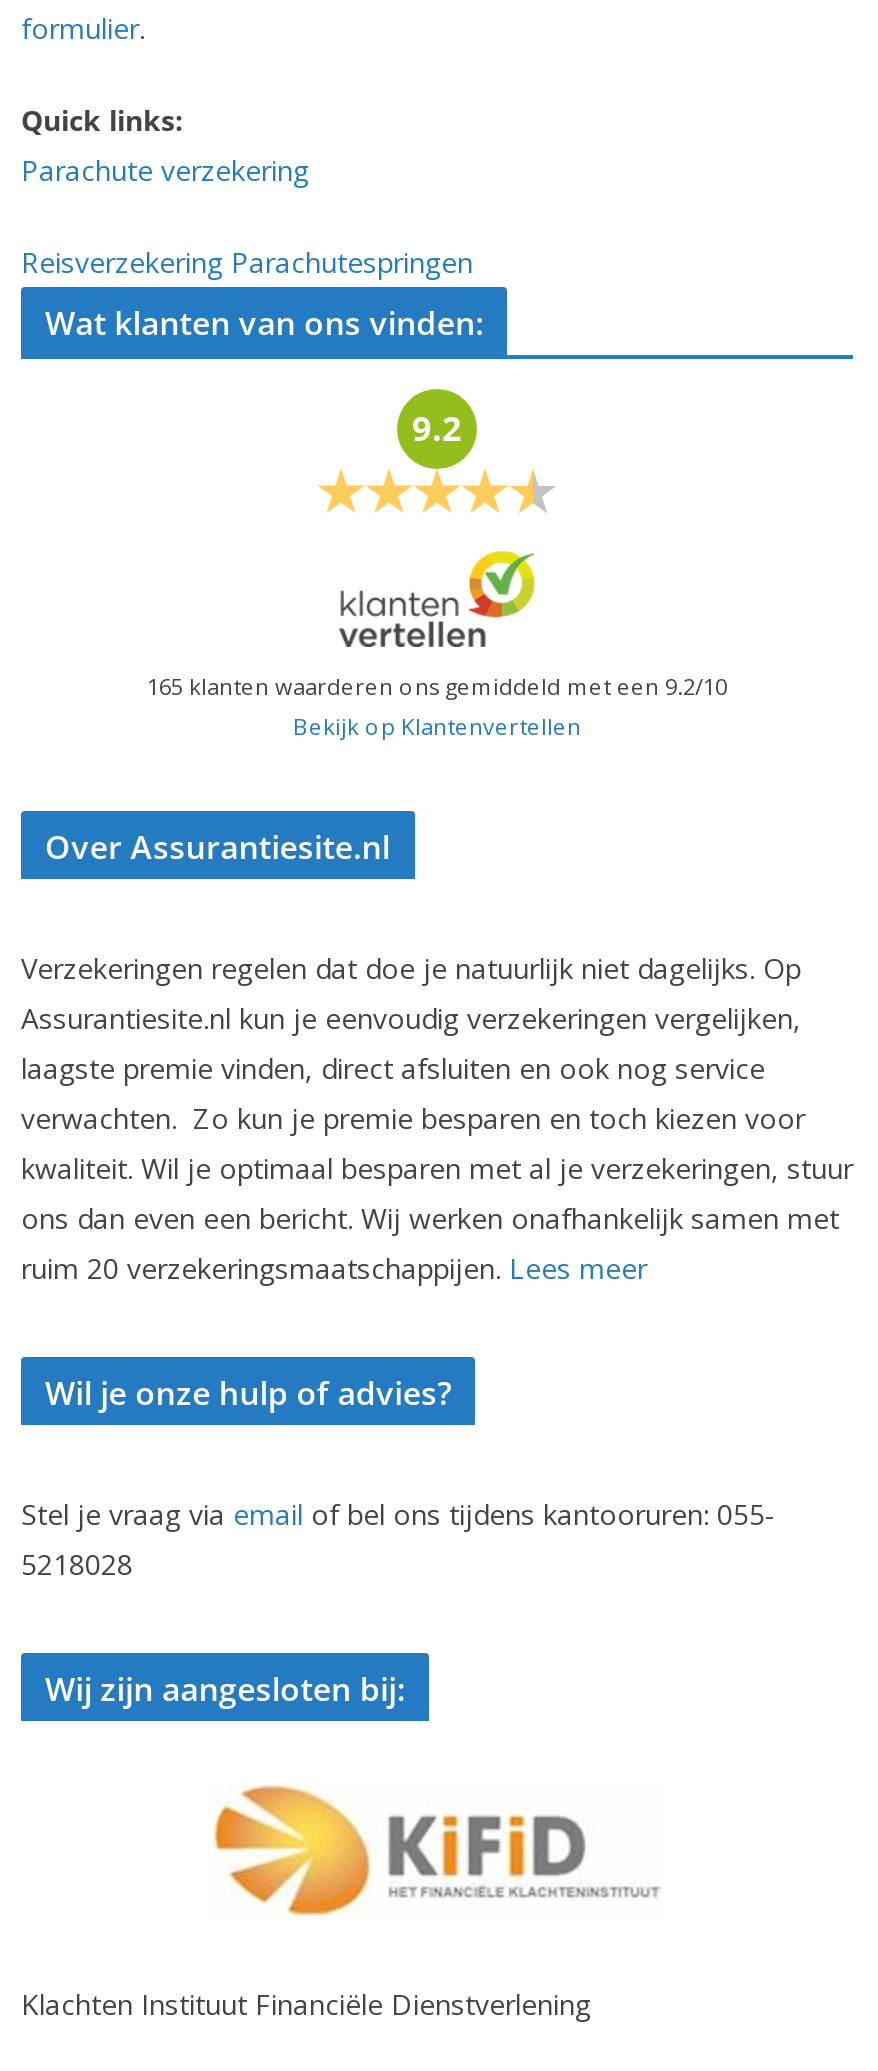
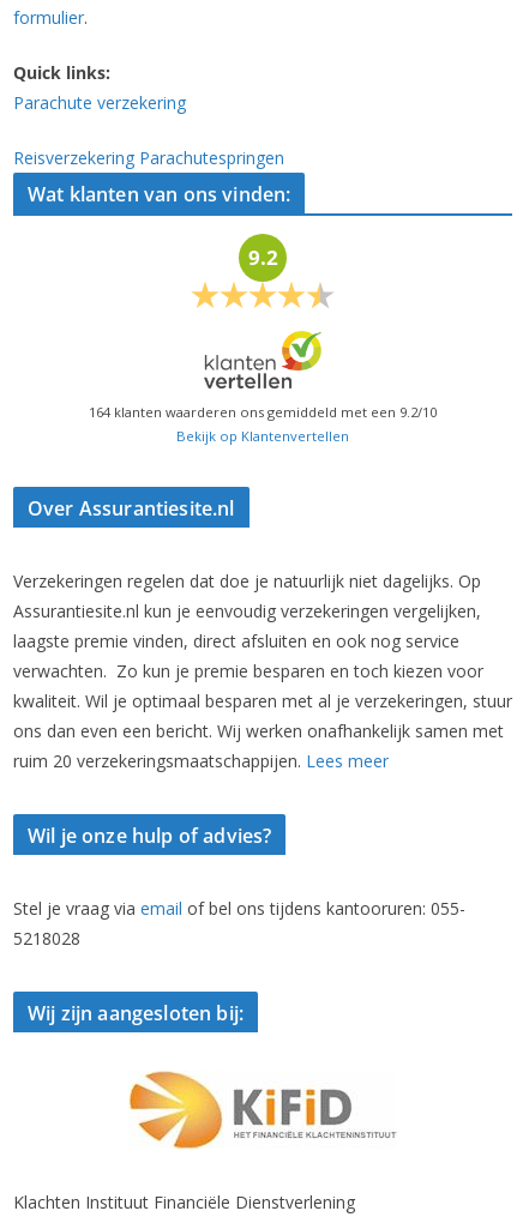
[147,671,727,701] 165 klanten waarderen ons gemiddeld met een 9.2/10 -> [89,403,437,421] 164 klanten waarderen ons gemiddeld met een 9.2/10

